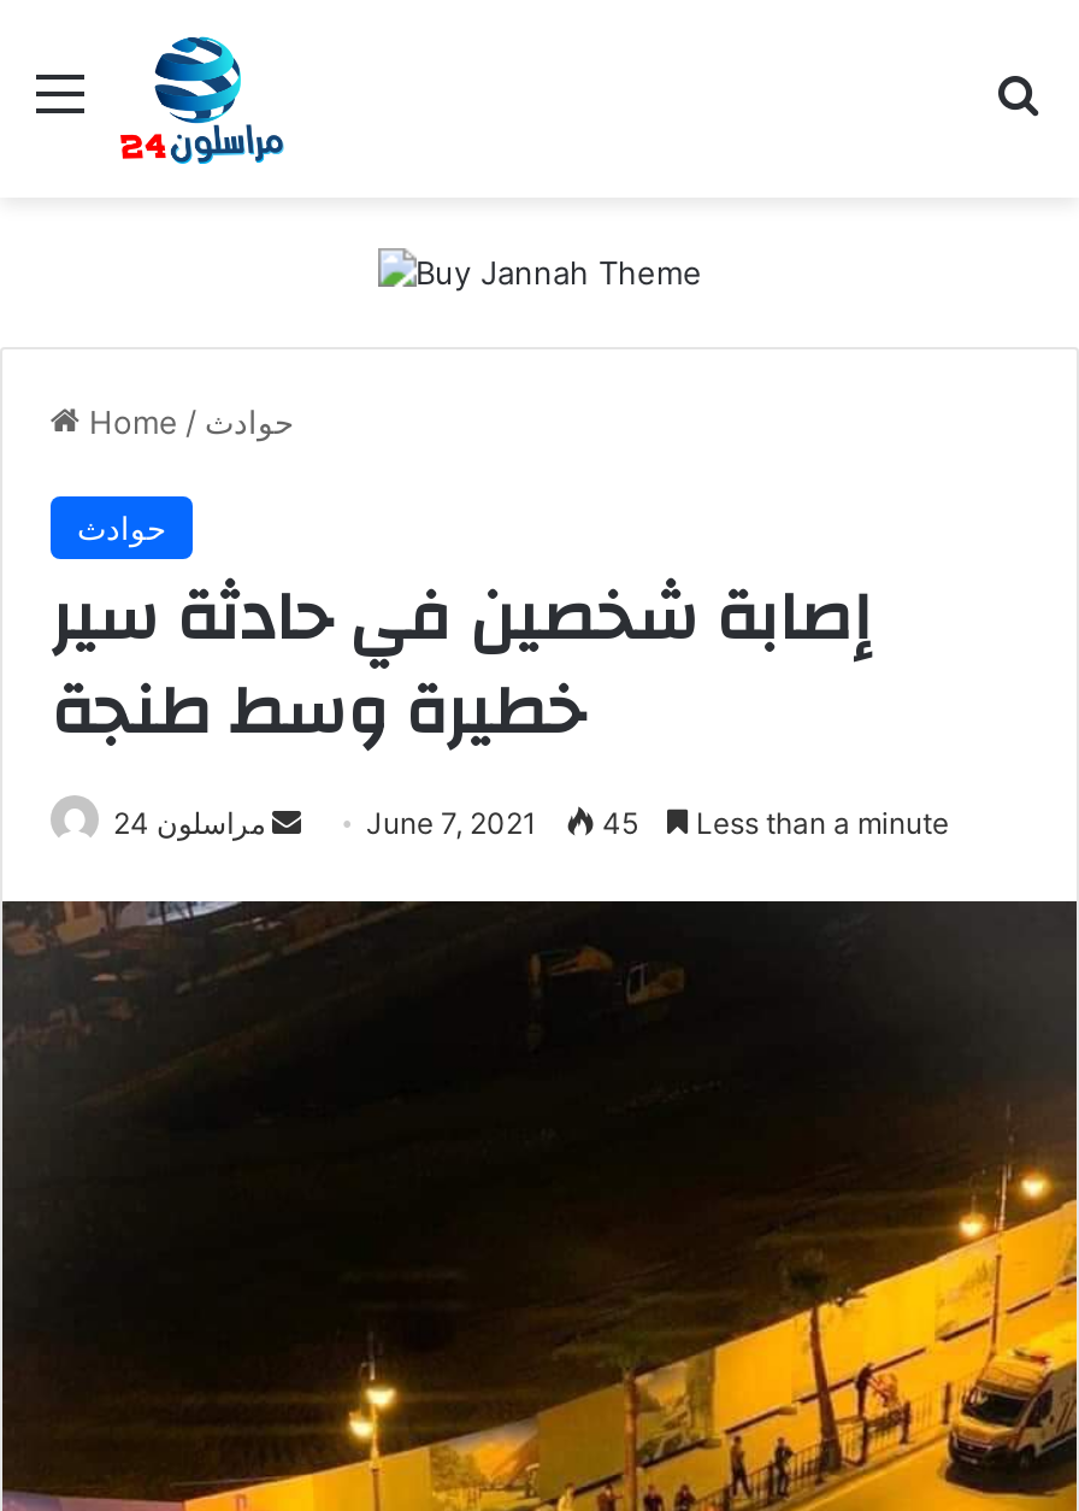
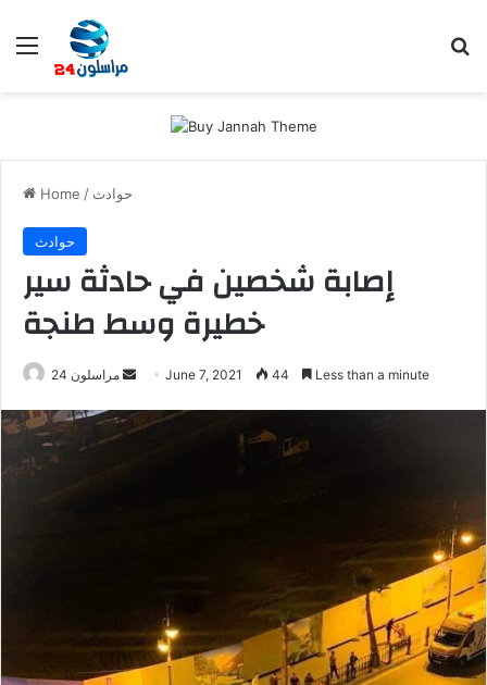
[595,805,638,841] 45 -> [269,366,289,383] 44

